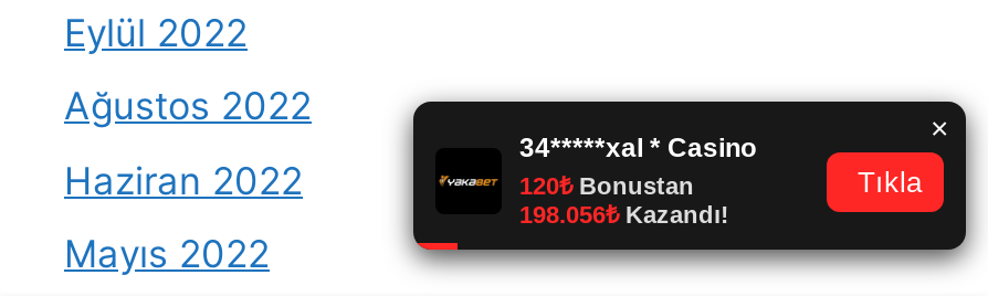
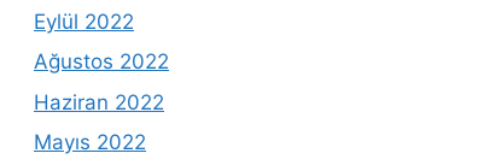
[400,97,979,272] [image] -> none

